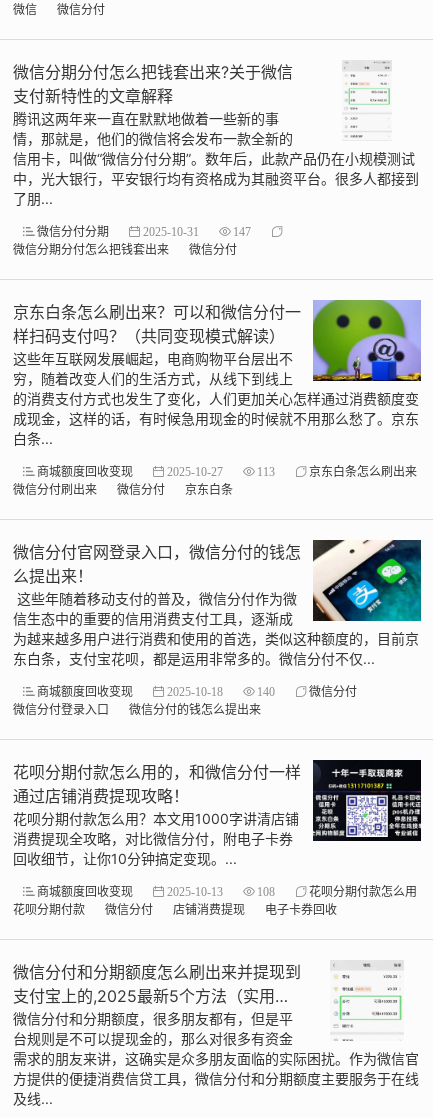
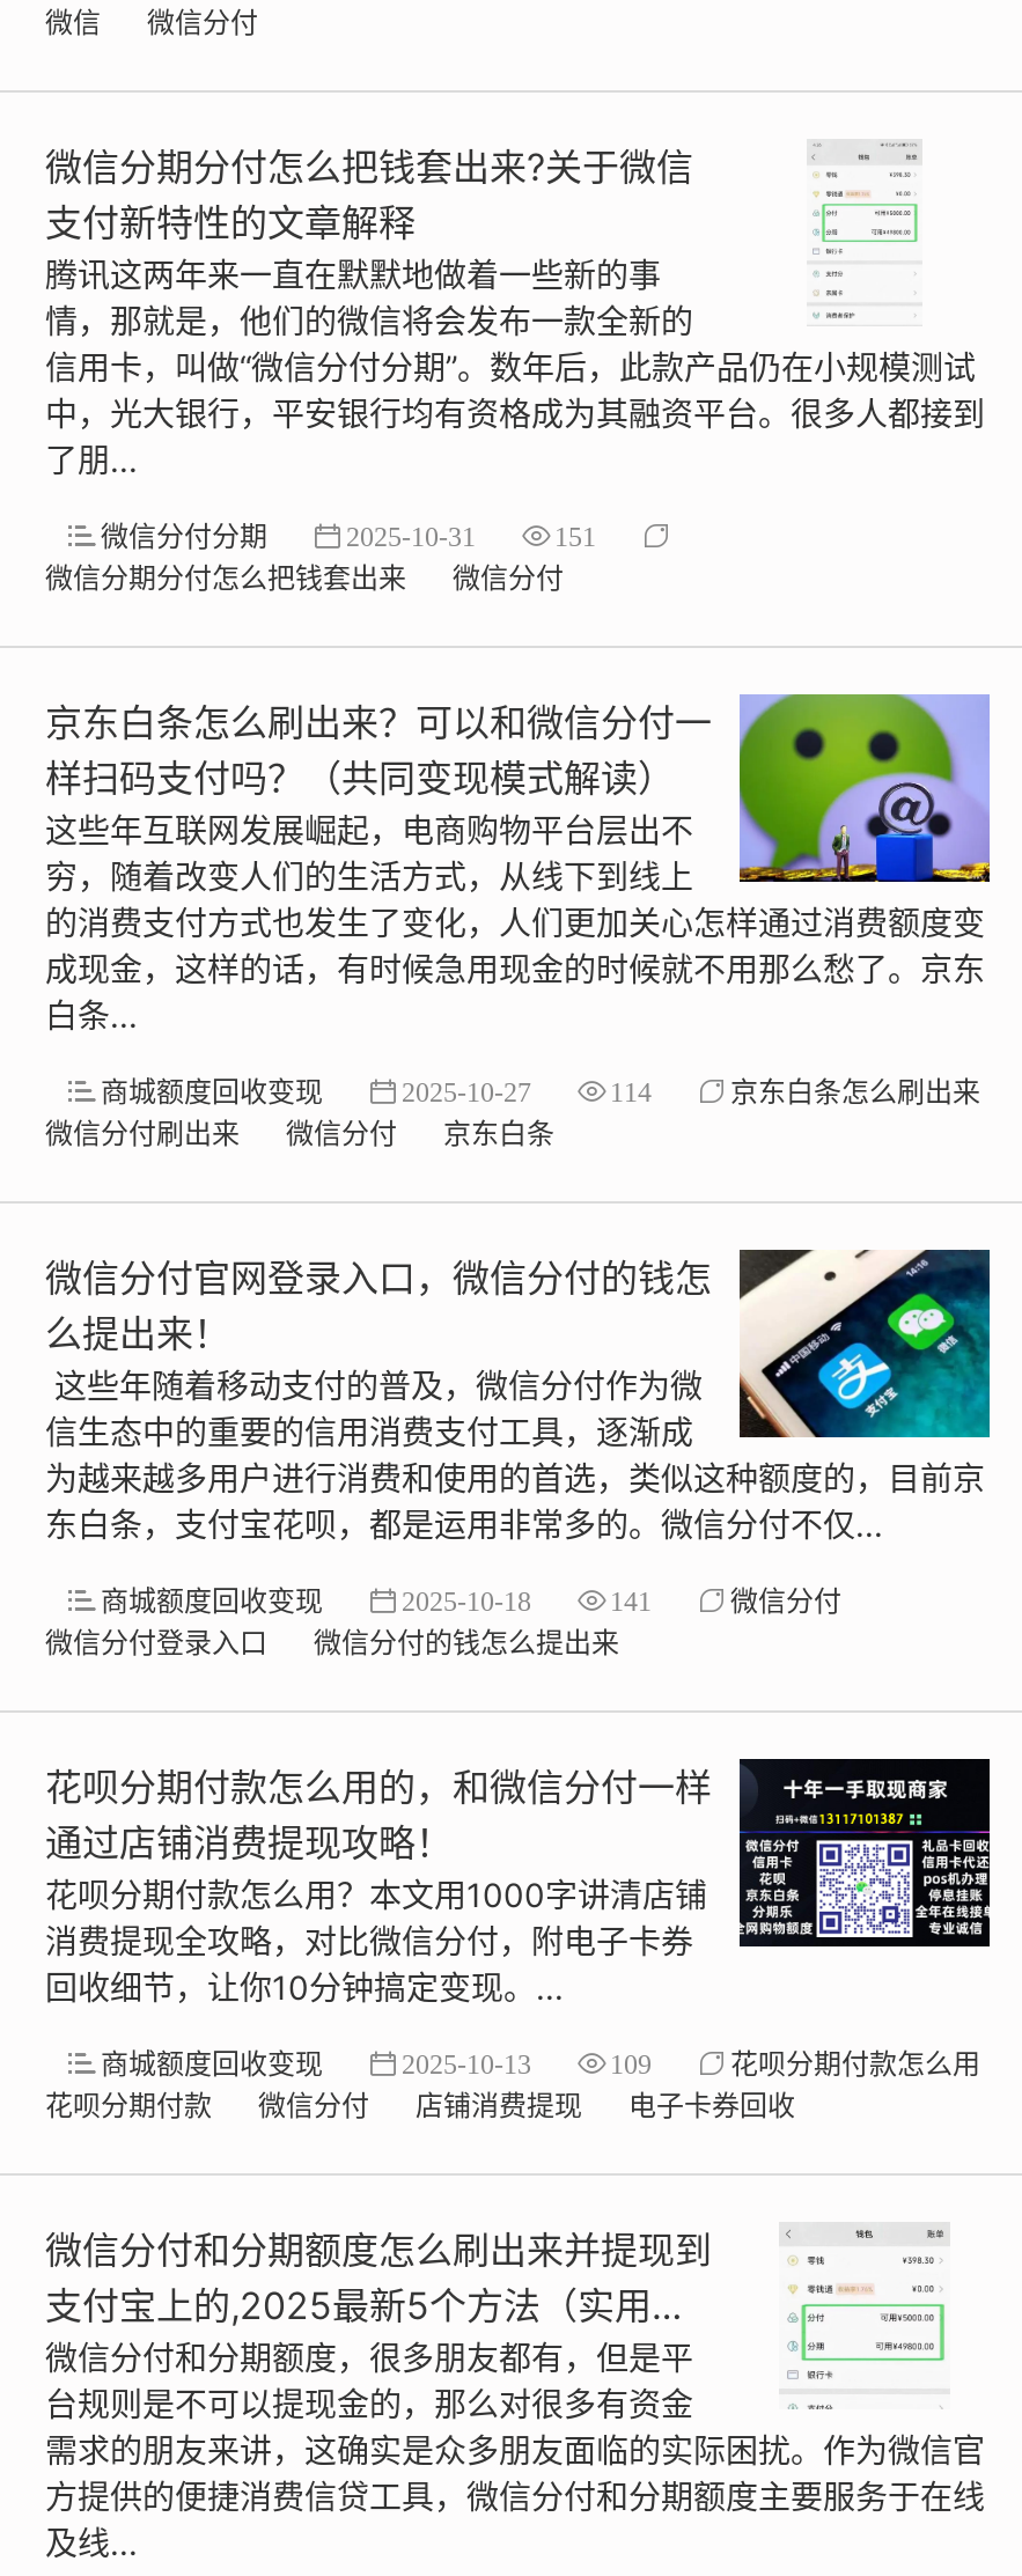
[233,225,251,238] 147 -> [554,521,596,551] 151
[257,465,275,478] 113 -> [610,1076,652,1106] 114
[257,685,275,698] 140 -> [610,1585,652,1615] 141
[257,885,275,898] 108 -> [610,2048,652,2078] 109

